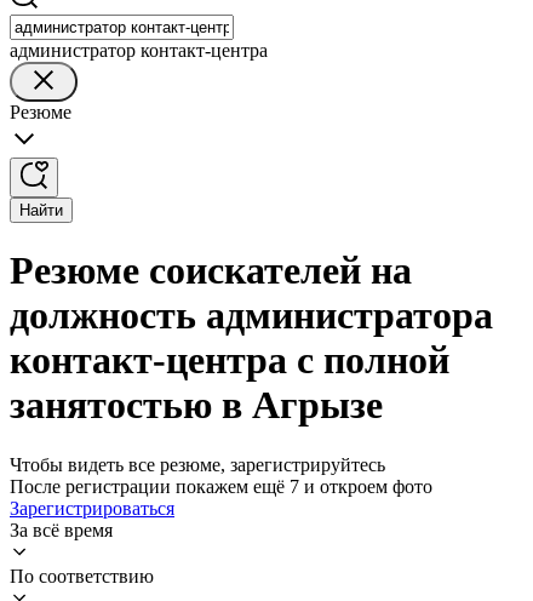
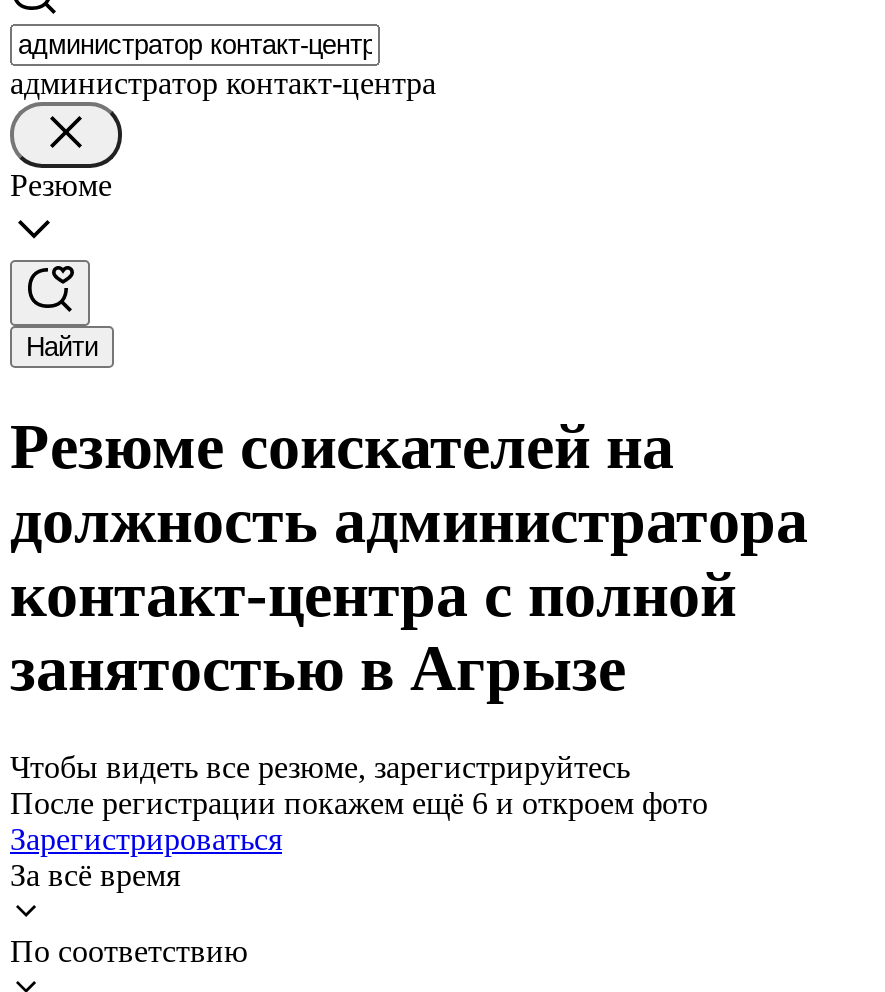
[10,476,432,497] После регистрации покажем ещё 7 и откроем фото -> [10,786,708,820] После регистрации покажем ещё 6 и откроем фото

